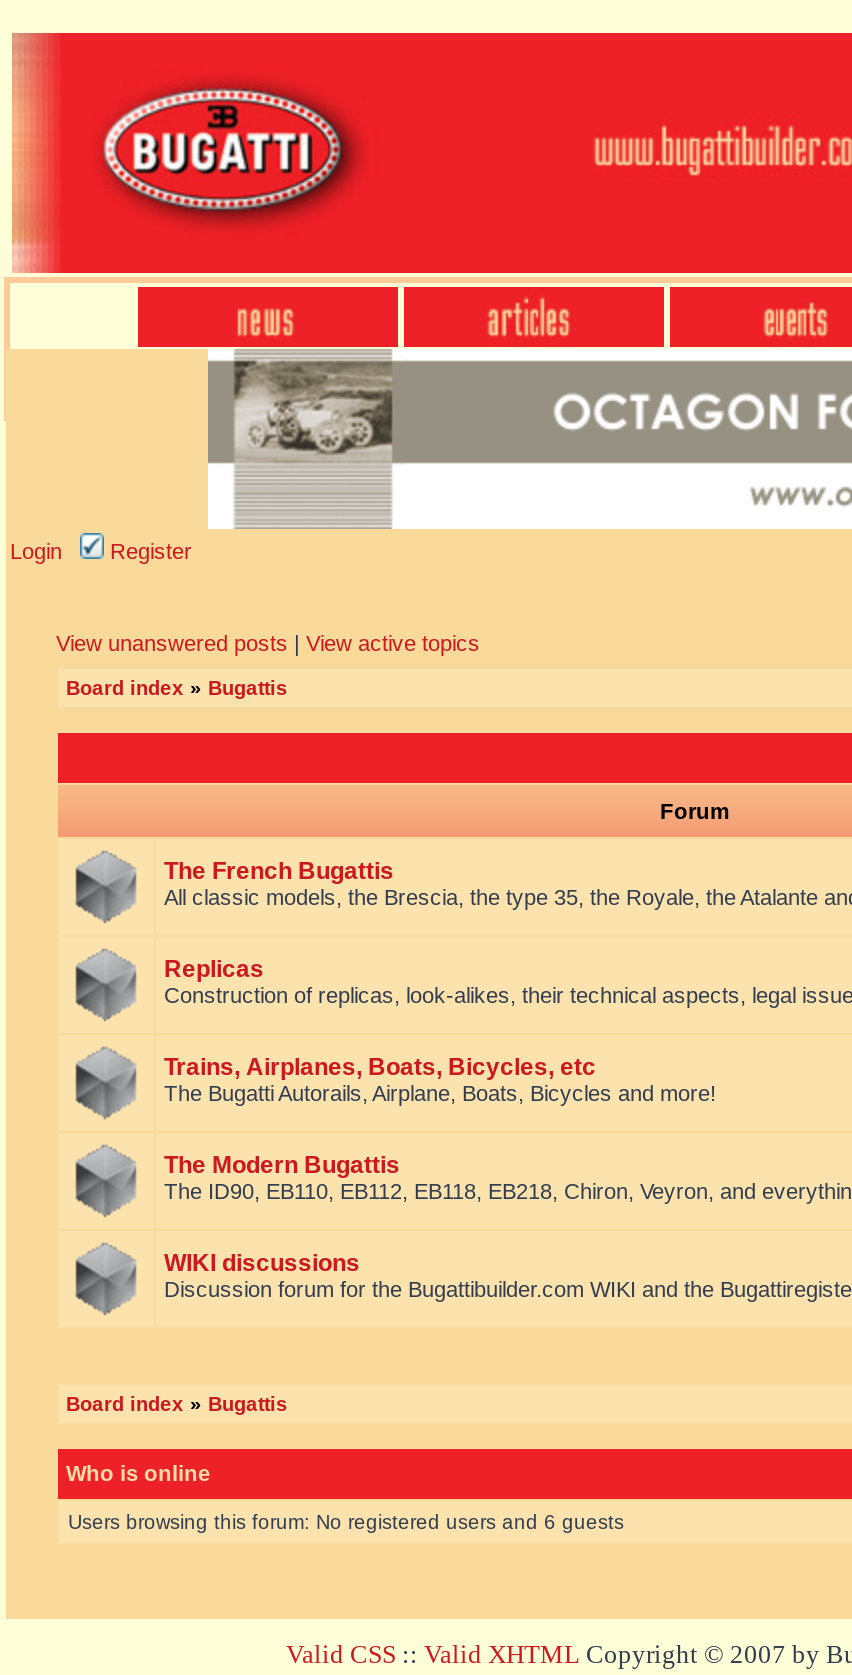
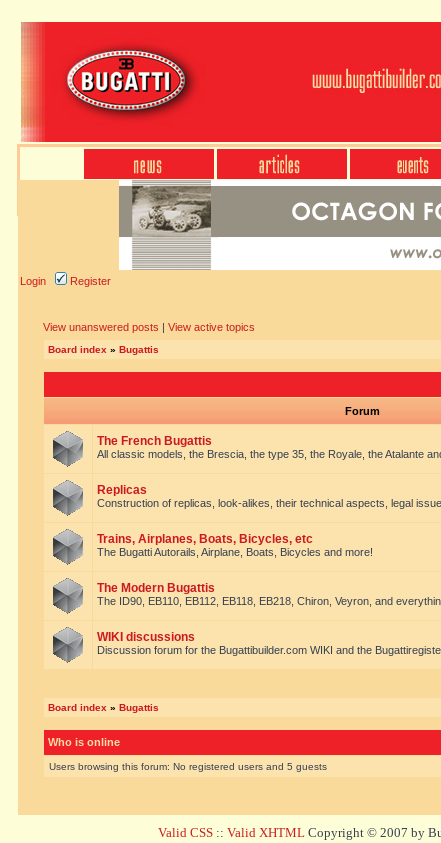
[68,1511,624,1533] Users browsing this forum: No registered users and 6 guests -> [49,761,327,772] Users browsing this forum: No registered users and 5 guests

